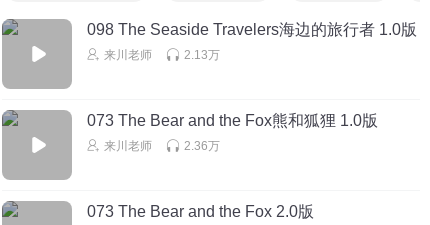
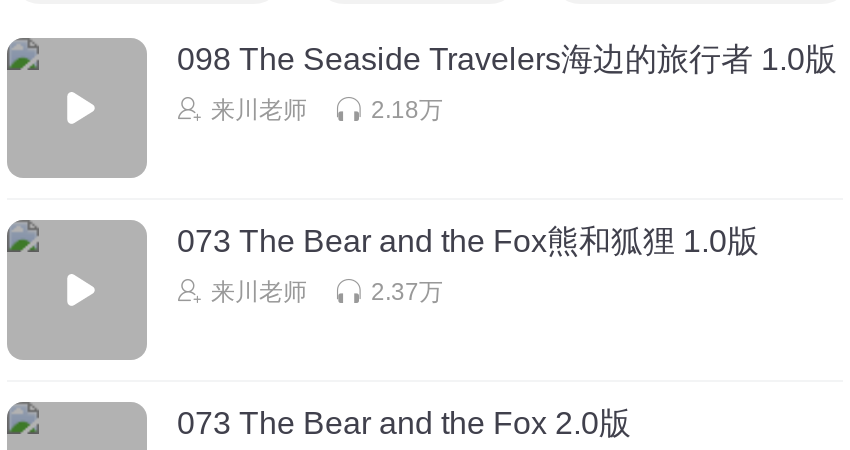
[184,47,220,61] 2.13万 -> [371,95,443,123] 2.18万
[184,138,220,152] 2.36万 -> [371,277,443,305] 2.37万

